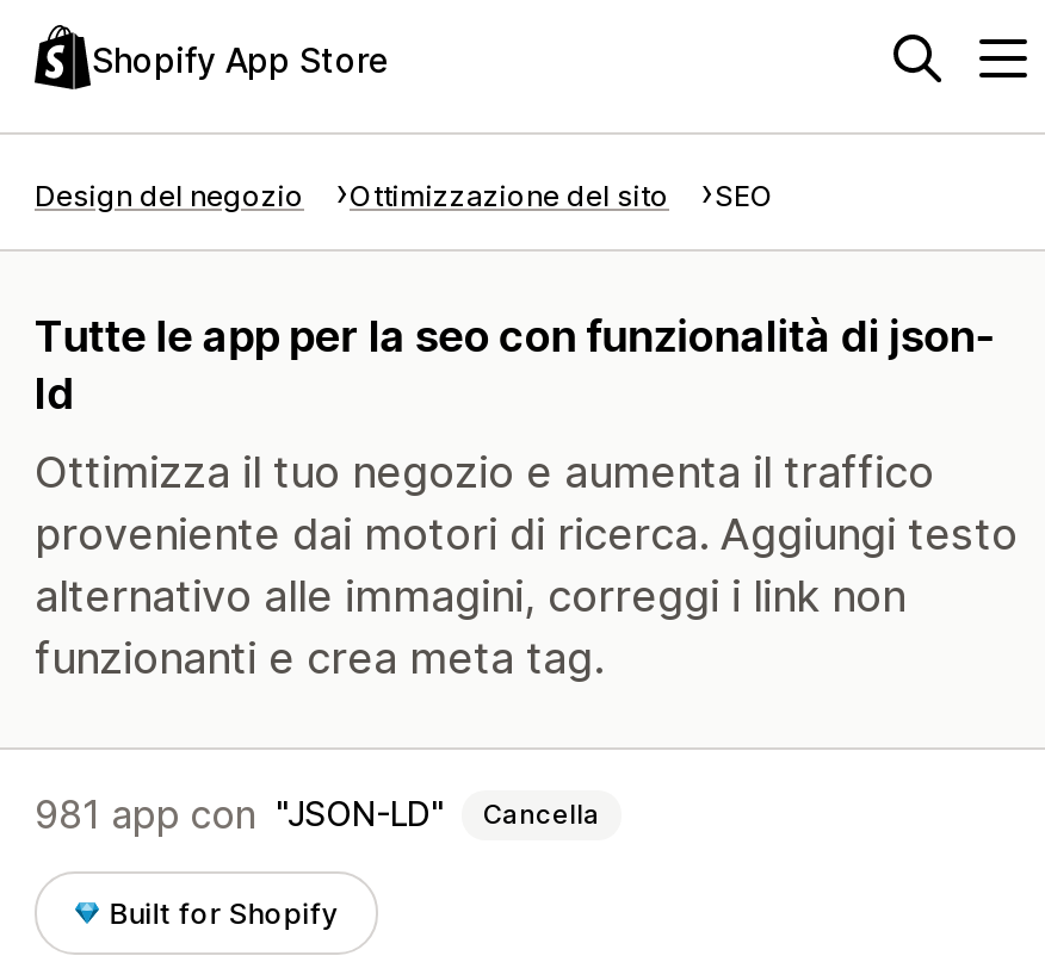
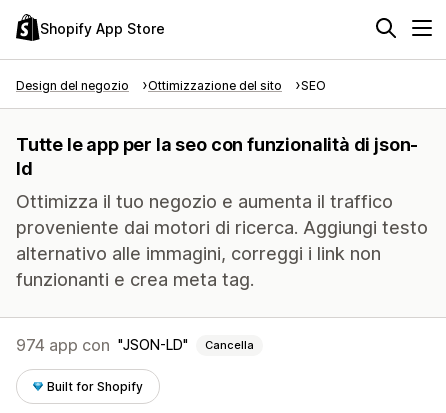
[35,790,600,838] 981 app con JSON-LD Cancella -> [16,335,254,355] 974 app con JSON-LD Cancella

